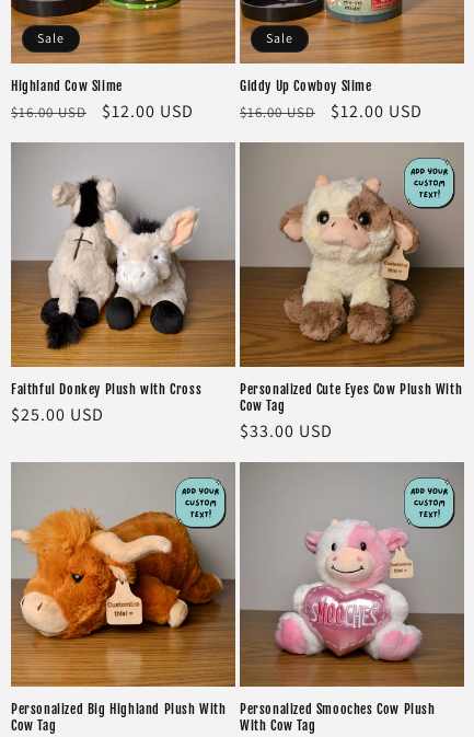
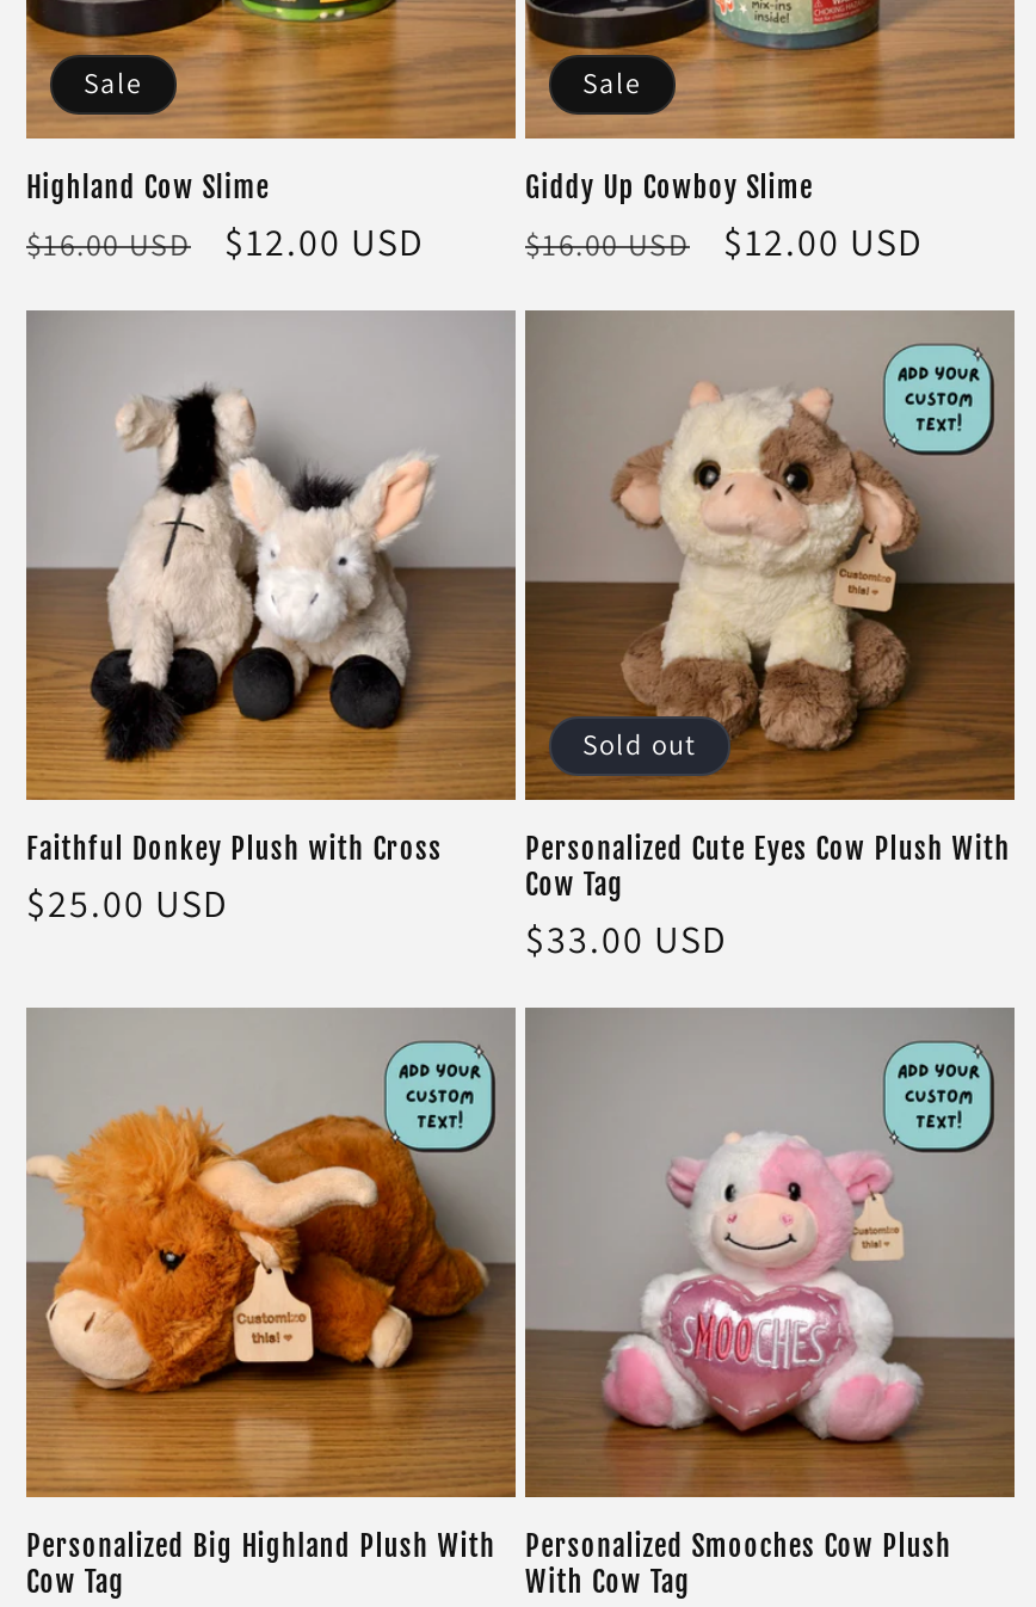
none -> [582,726,697,762] Sold out

